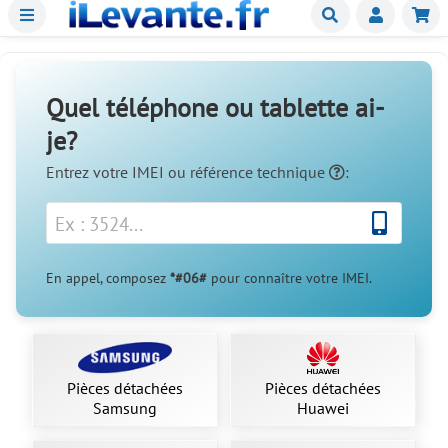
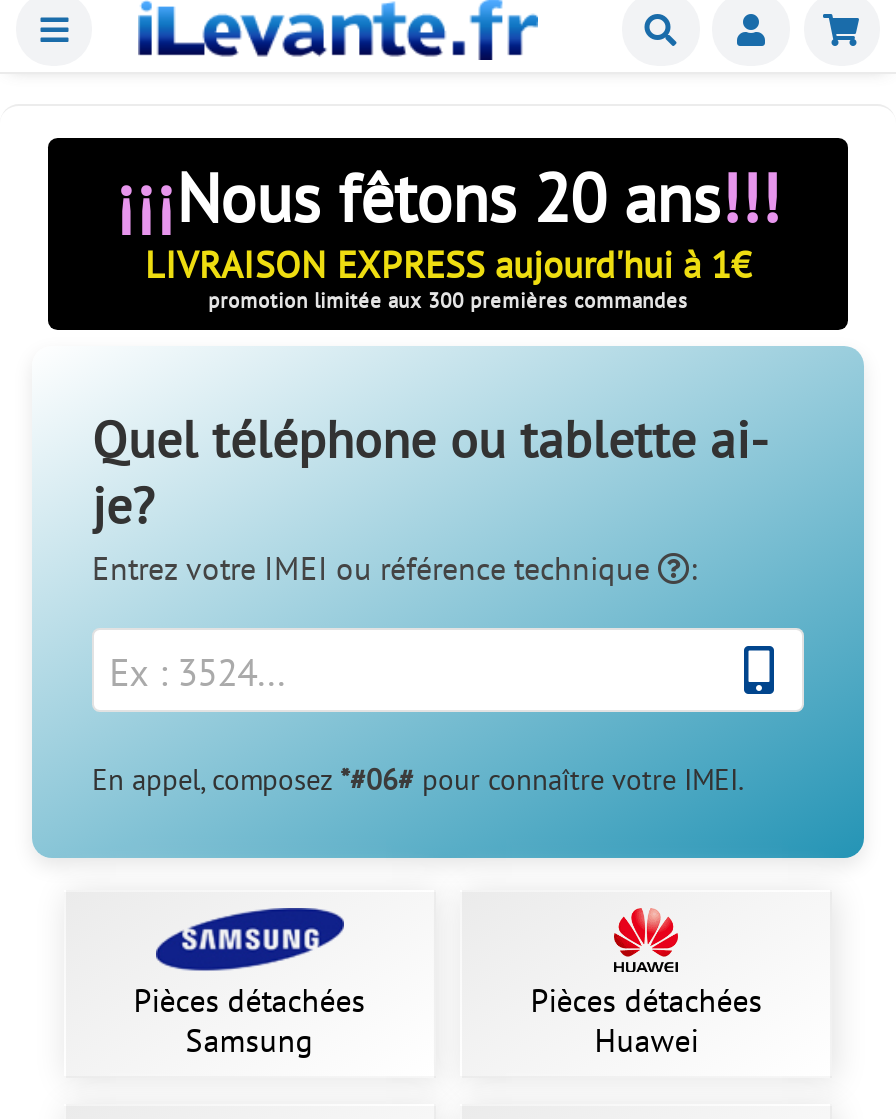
none -> [116,154,780,314] ¡¡¡Nous fêtons 20 ans!!! | LIVRAISON EXPRESS aujourd'hui à 1€ | promotion limitée aux 300 premières commandes

